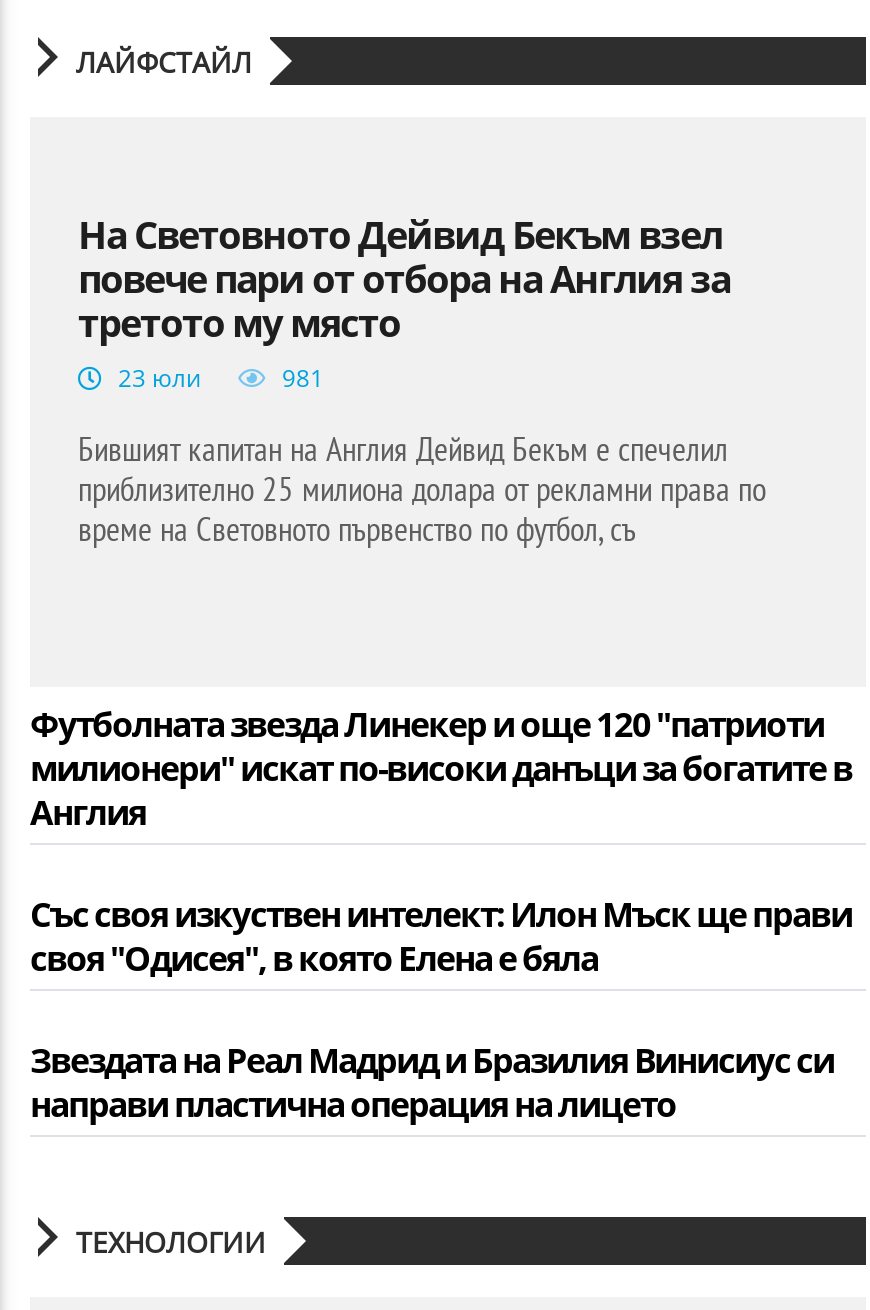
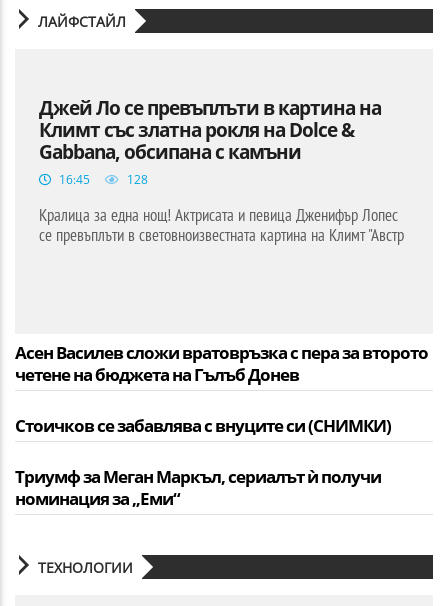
[78,209,730,395] На Световното Дейвид Бекъм взел | повече пари от отбора на Англия за | третото му място | 23 юли | 981 -> [39,95,381,188] Джей Ло се превъплъти в картина на | Климт със златна рокля на Dolce & | Gabbana, обсипана с камъни | 16:45 | 128
[78,427,766,551] Бившият капитан на Англия Дейвид Бекъм е спечелил | приблизително 25 милиона долара от рекламни права по | време на Световното първенство по футбол, съ -> [39,204,404,246] Кралица за една нощ! Актрисата и певица Дженифър Лопес | се превъплъти в световноизвестната картина на Климт "Австр
[30,701,852,835] Футболната звезда Линекер и още 120 "патриоти | милионери" искат по-високи данъци за богатите в | Англия -> [15,341,428,386] Асен Василев сложи вратовръзка с пера за второто | четене на бюджета на Гълъб Донев
[30,891,852,981] Със своя изкуствен интелект: Илон Мъск ще прави | своя "Одисея", в която Елена е бяла -> [15,414,391,437] Стоичков се забавлява с внуците си (СНИМКИ)
[30,1037,834,1127] Звездата на Реал Мадрид и Бразилия Винисиус си | направи пластична операция на лицето -> [15,465,381,510] Триумф за Меган Маркъл, сериалът ѝ получи | номинация за „Еми“

